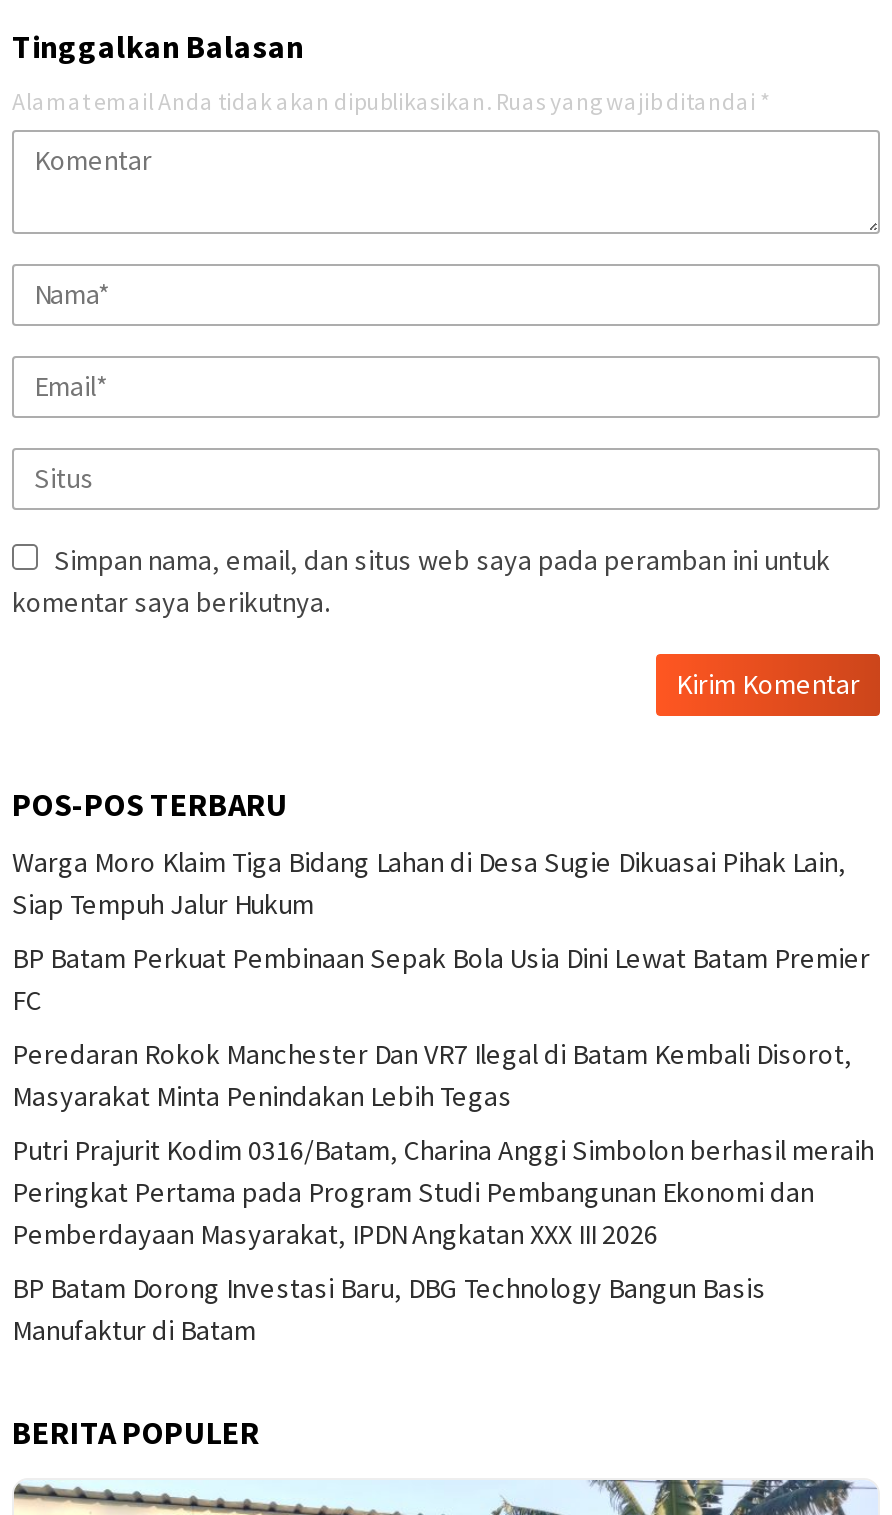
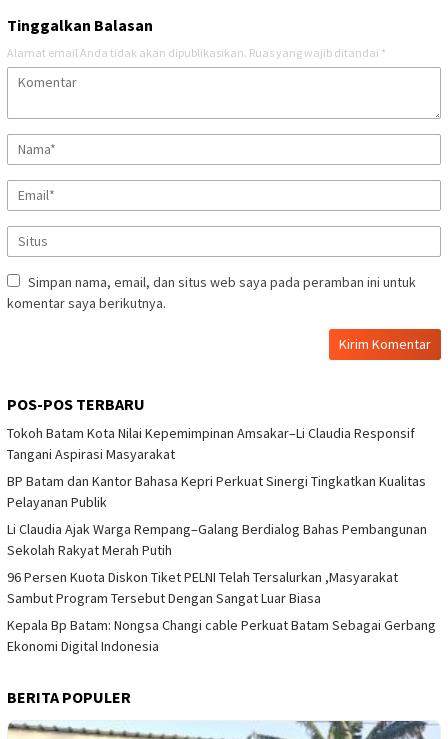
[12,844,846,922] Warga Moro Klaim Tiga Bidang Lahan di Desa Sugie Dikuasai Pihak Lain, | Siap Tempuh Jalur Hukum -> [7,424,415,463] Tokoh Batam Kota Nilai Kepemimpinan Amsakar–Li Claudia Responsif | Tangani Aspirasi Masyarakat
[12,940,870,1018] BP Batam Perkuat Pembinaan Sepak Bola Usia Dini Lewat Batam Premier | FC -> [7,472,426,511] BP Batam dan Kantor Bahasa Kepri Perkuat Sinergi Tingkatkan Kualitas | Pelayanan Publik
[12,1036,852,1114] Peredaran Rokok Manchester Dan VR7 Ilegal di Batam Kembali Disorot, | Masyarakat Minta Penindakan Lebih Tegas -> [7,520,427,559] Li Claudia Ajak Warga Rempang–Galang Berdialog Bahas Pembangunan | Sekolah Rakyat Merah Putih
[12,1132,874,1252] Putri Prajurit Kodim 0316/Batam, Charina Anggi Simbolon berhasil meraih | Peringkat Pertama pada Program Studi Pembangunan Ekonomi dan | Pemberdayaan Masyarakat, IPDN Angkatan XXX III 2026 -> [7,568,398,607] 96 Persen Kuota Diskon Tiket PELNI Telah Tersalurkan ,Masyarakat | Sambut Program Tersebut Dengan Sangat Luar Biasa
[12,1270,766,1348] BP Batam Dorong Investasi Baru, DBG Technology Bangun Basis | Manufaktur di Batam -> [7,616,436,655] Kepala Bp Batam: Nongsa Changi cable Perkuat Batam Sebagai Gerbang | Ekonomi Digital Indonesia

